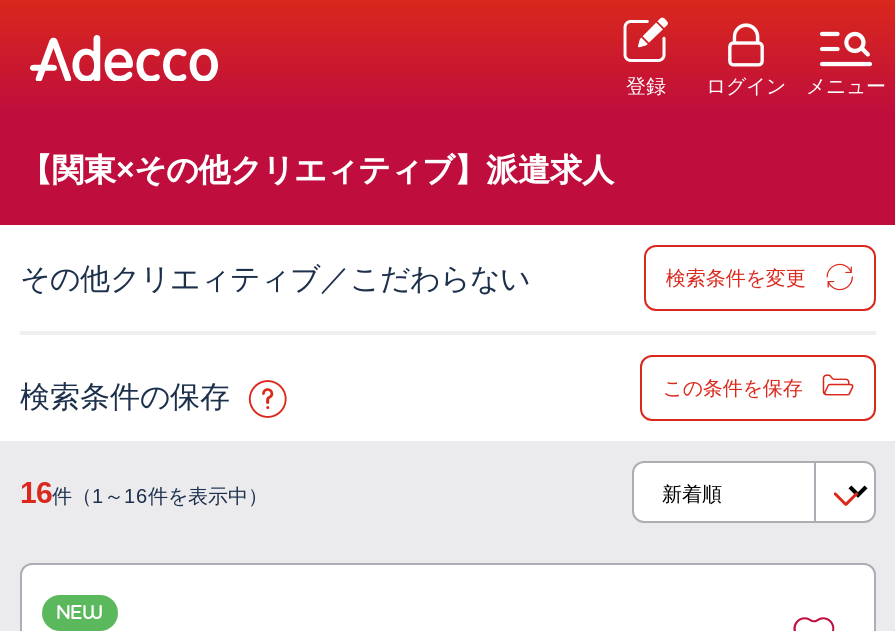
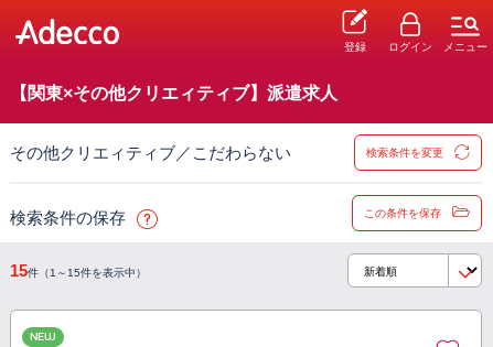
[20,475,268,509] 16件（1～16件を表示中） -> [10,261,147,280] 15件（1～15件を表示中）

